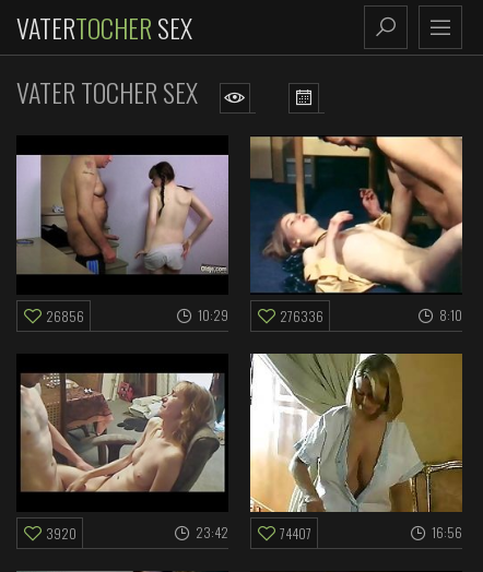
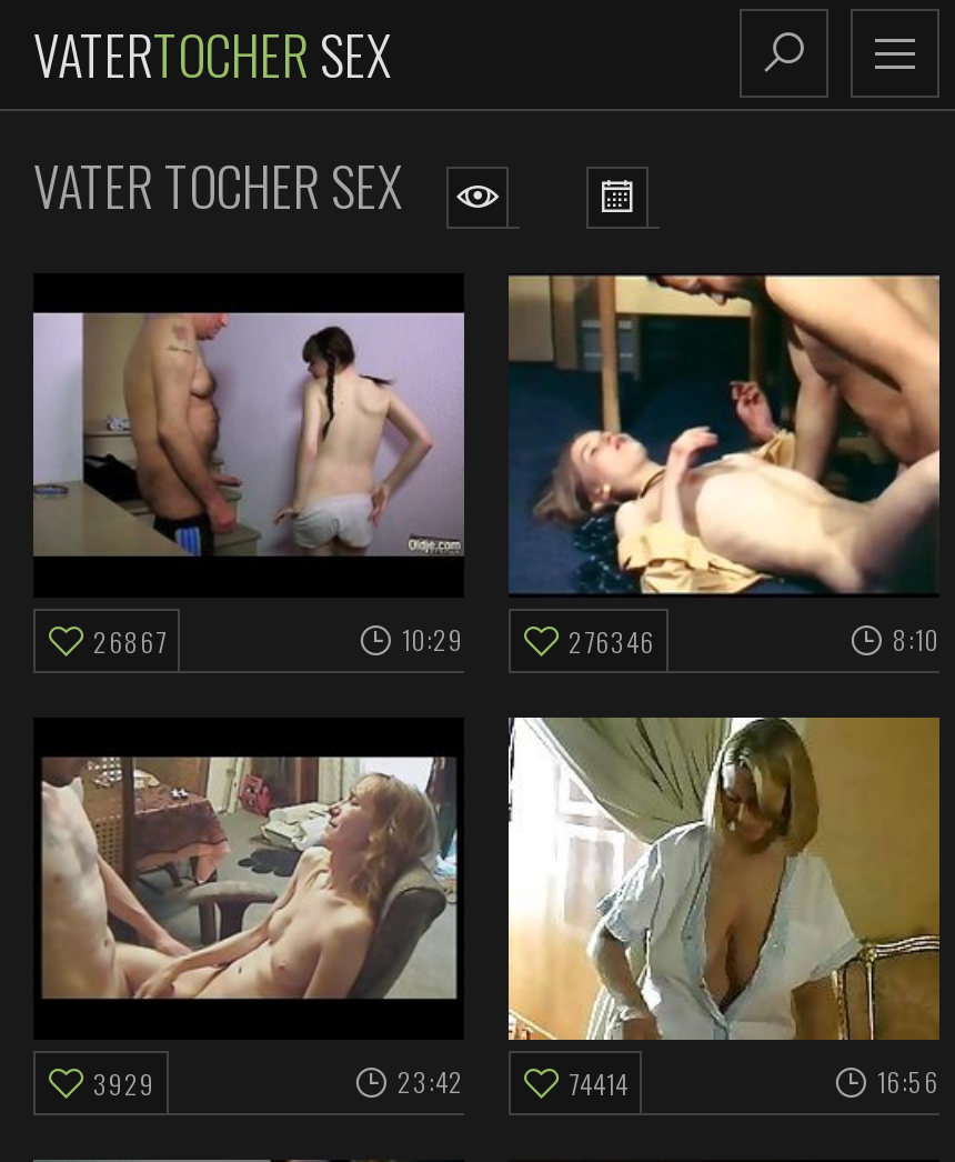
[46,306,84,325] 26856 -> [93,621,167,659] 26867
[280,306,323,325] 276336 -> [569,621,655,659] 276346
[46,524,76,543] 3920 -> [93,1064,155,1102] 3929
[280,524,311,543] 74407 -> [569,1064,629,1102] 74414

